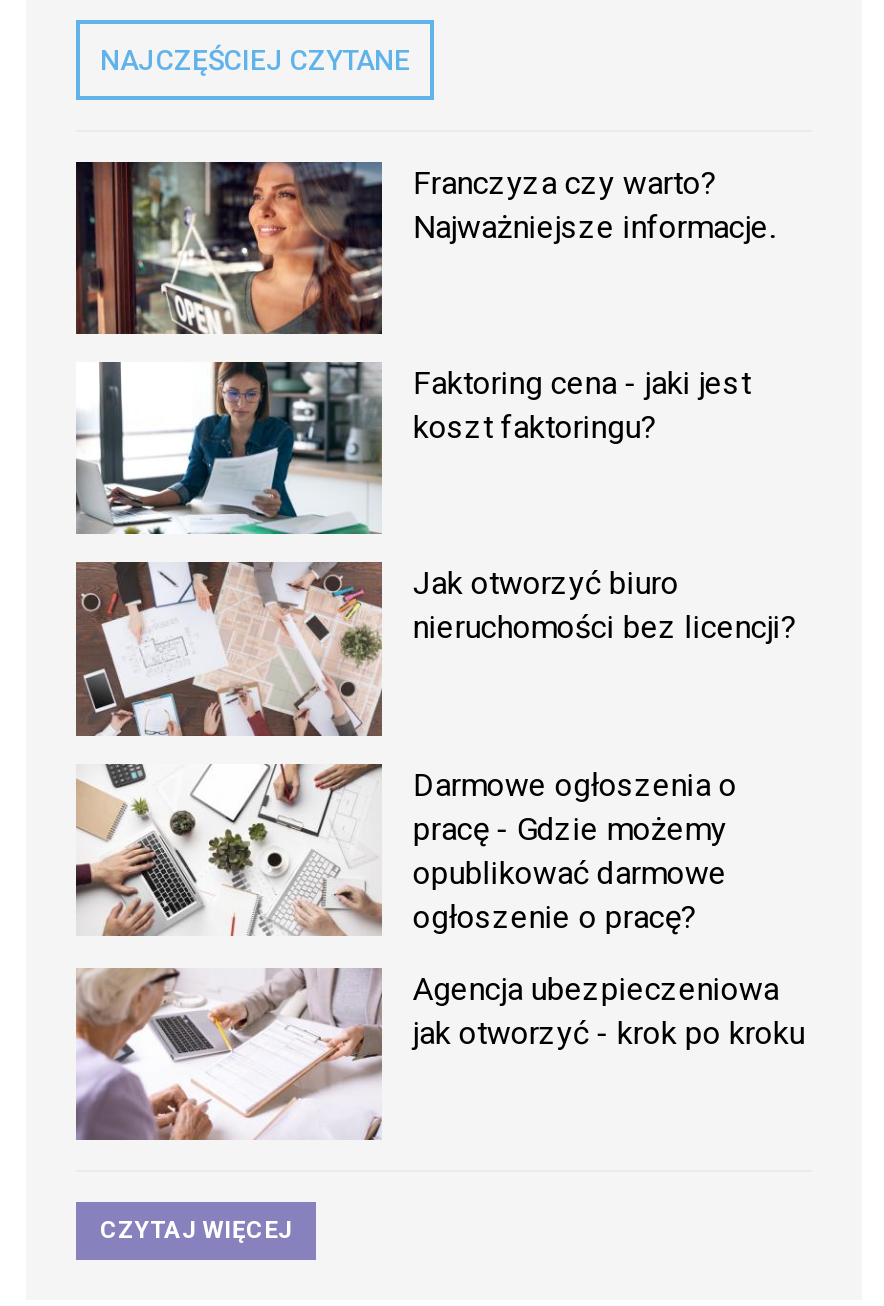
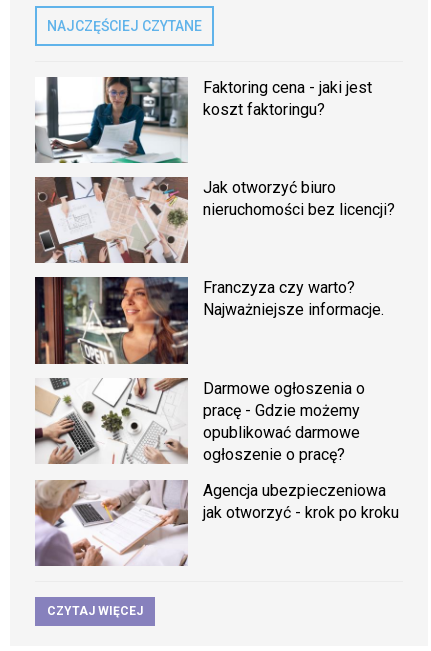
moved [74,160,775,336] -> [34,276,384,364]: [image] | Franczyza czy warto? | Najważniejsze informacje.
moved [74,358,797,647] -> [34,75,395,219]: [image] | Faktoring cena - jaki jest | koszt faktoringu? | Jak otworzyć biuro | nieruchomości bez licencji?
moved [74,558,386,740] -> [34,175,190,266]: [image]

